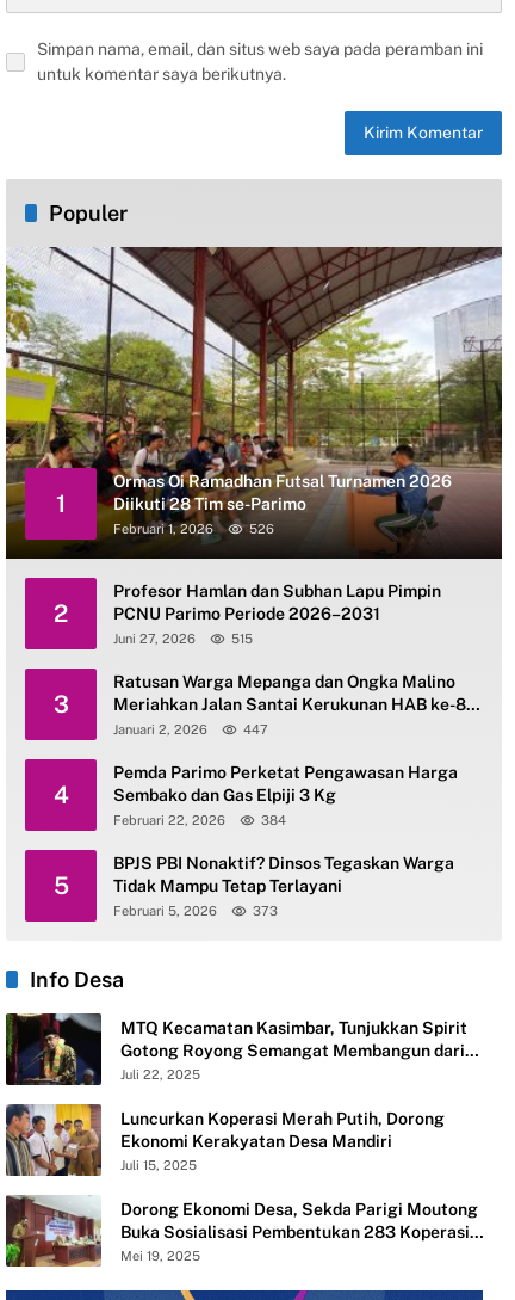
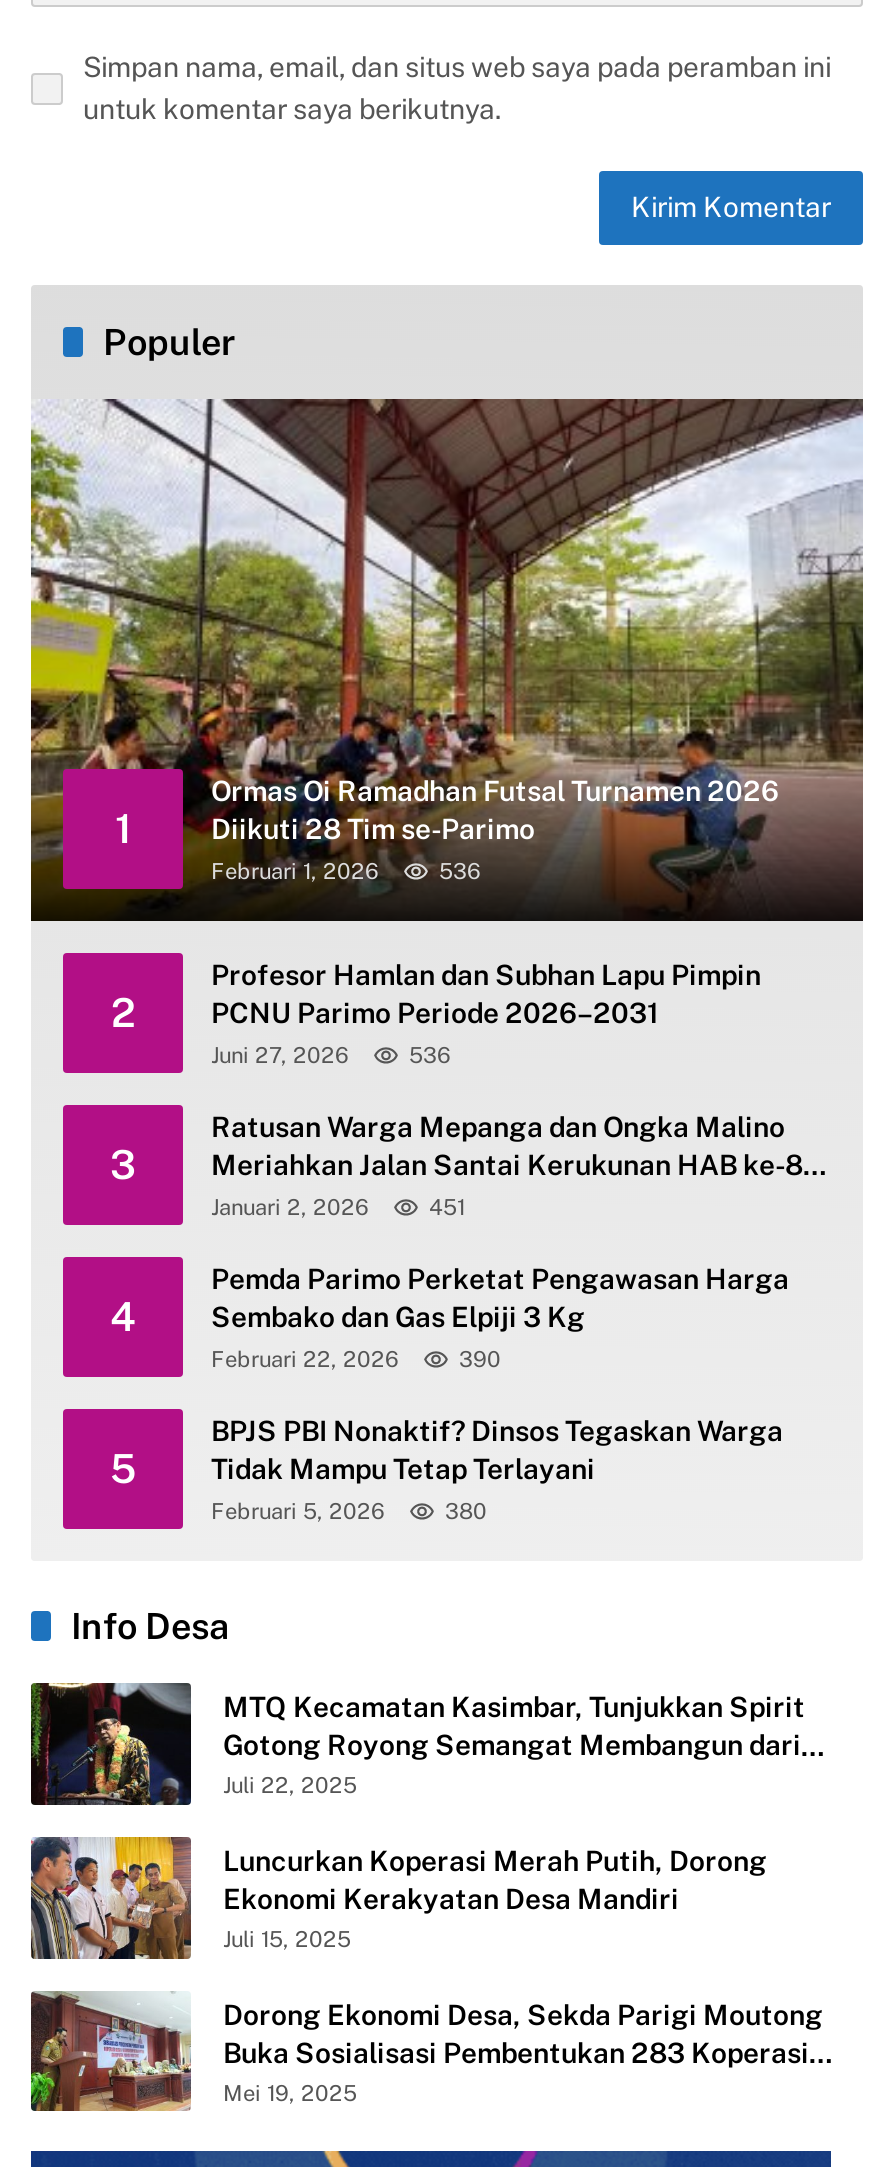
[249,522,274,536] 526 -> [439,859,481,883] 536
[231,631,253,646] 515 -> [409,1043,451,1067] 536
[243,722,268,737] 447 -> [429,1195,465,1219] 451
[261,813,286,827] 384 -> [459,1347,501,1371] 390
[253,904,278,918] 373 -> [445,1499,487,1523] 380

